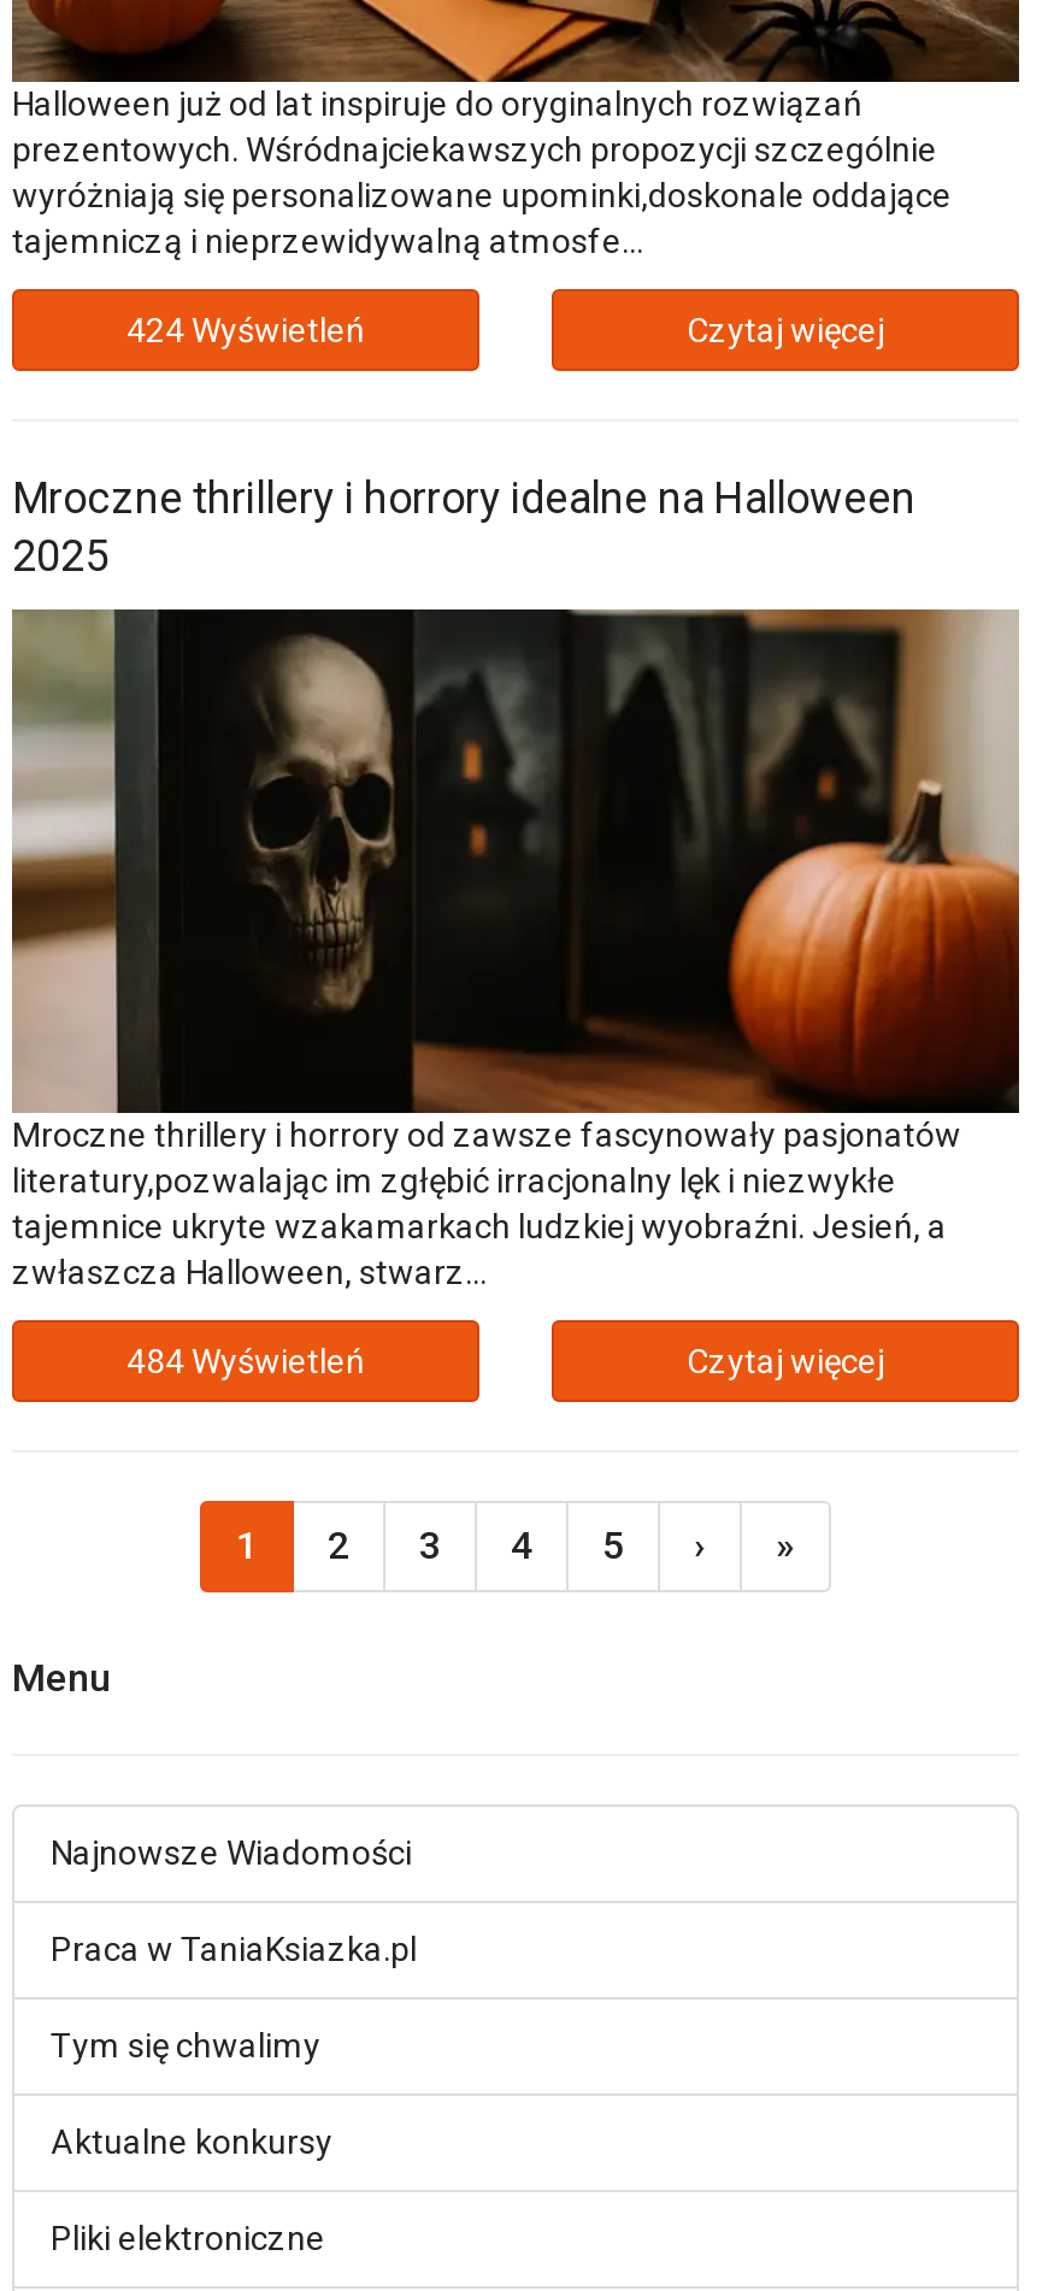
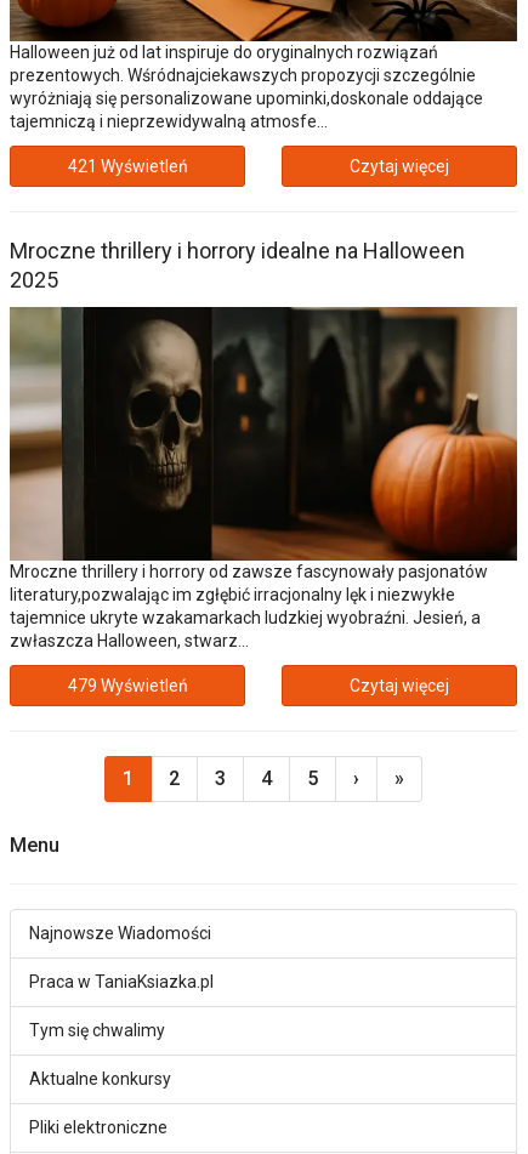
[126,310,365,349] 424 Wyświetleń -> [67,156,188,176] 421 Wyświetleń
[126,1341,365,1380] 484 Wyświetleń -> [67,676,188,695] 479 Wyświetleń

